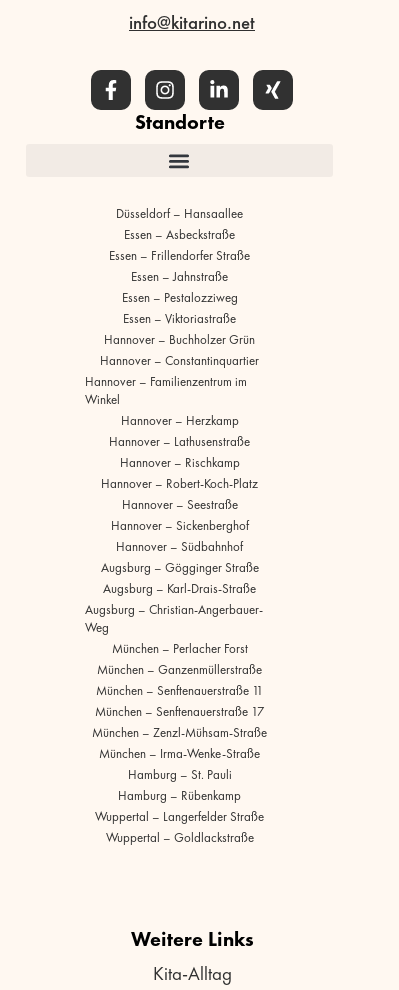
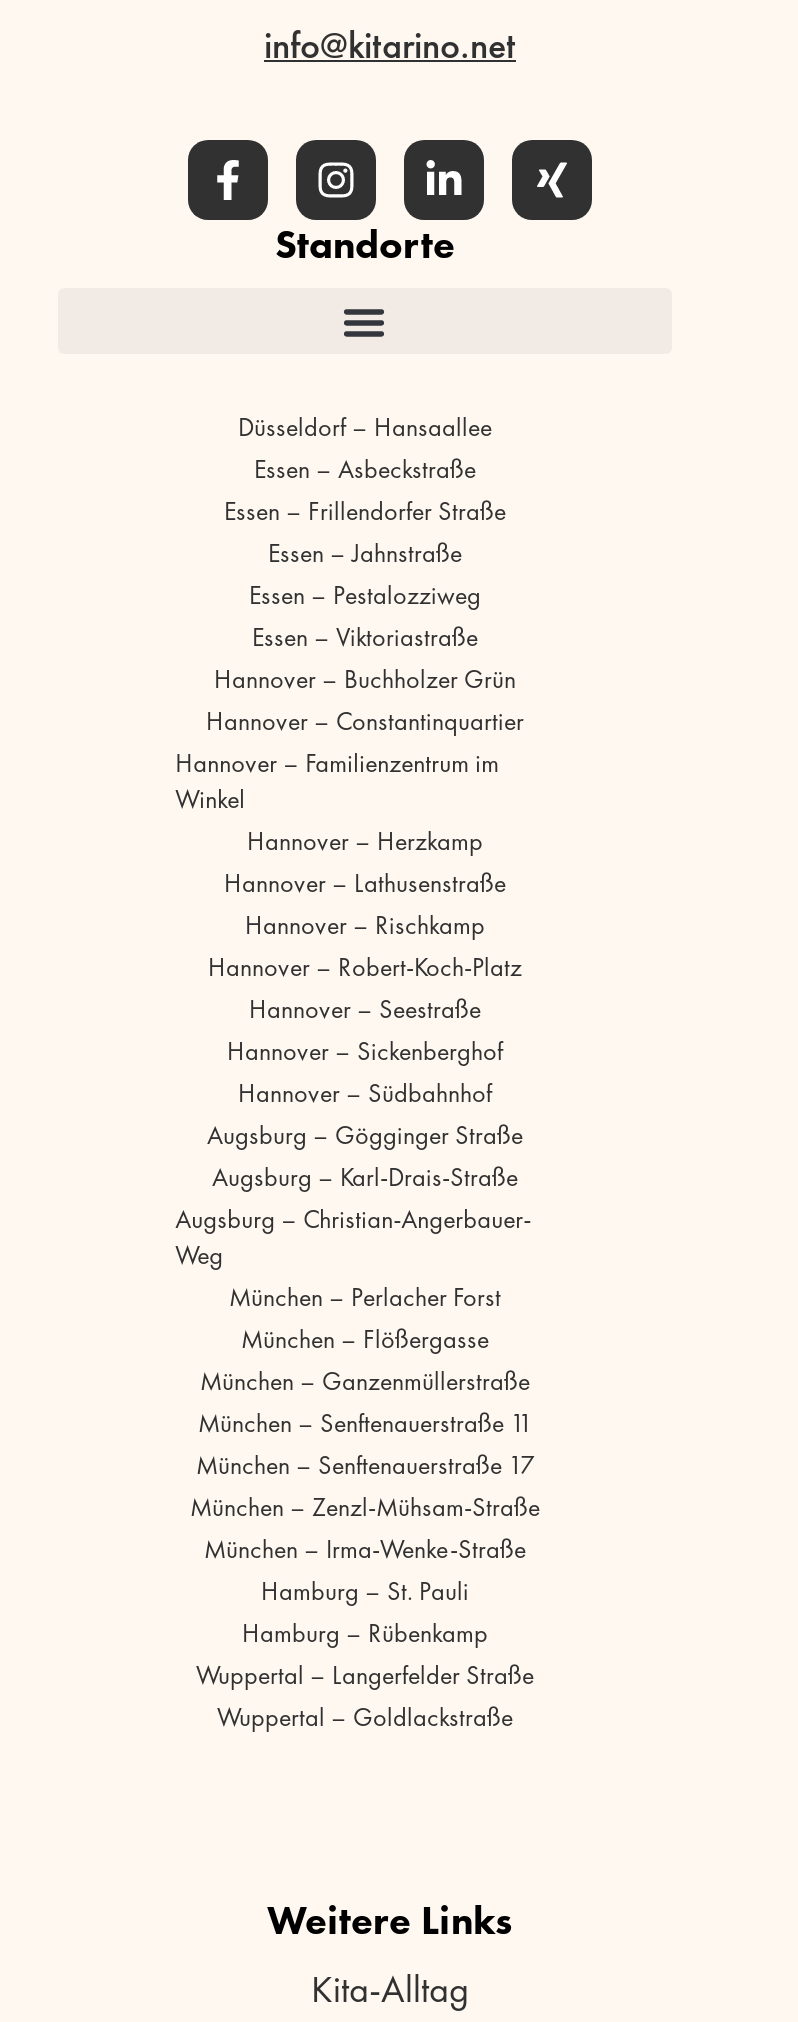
none -> [241,1322,489,1356] München – Flößergasse

